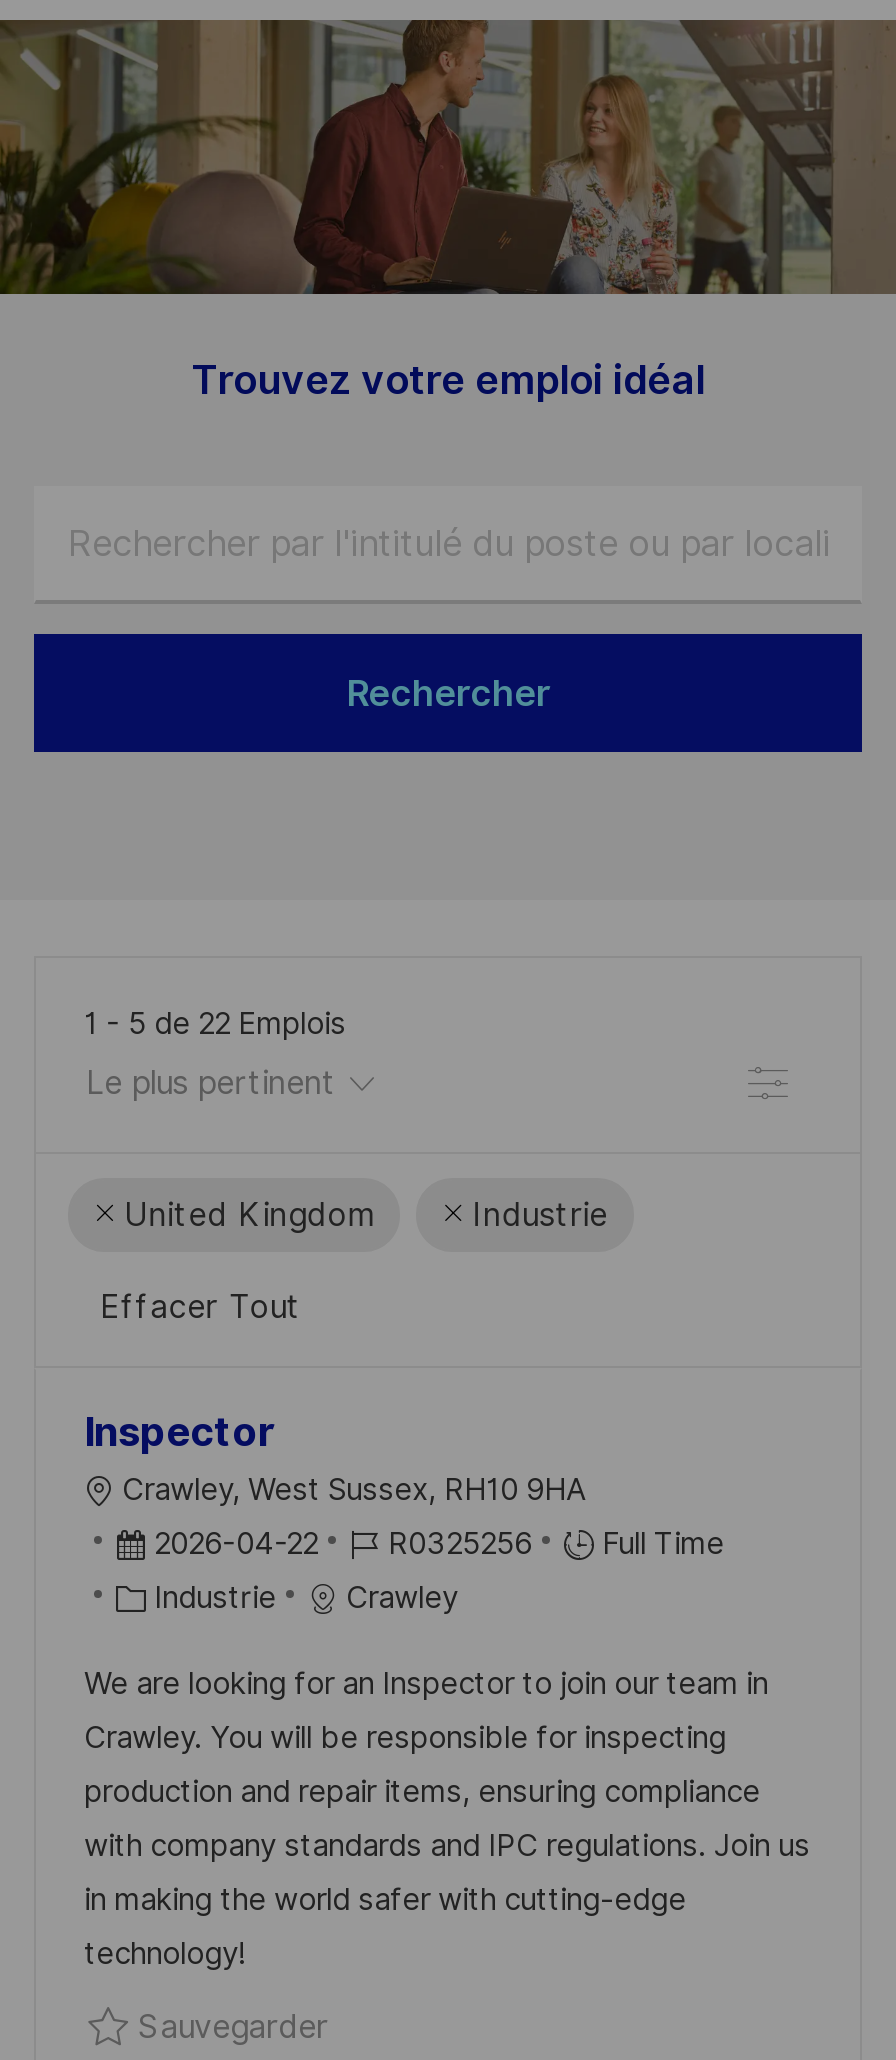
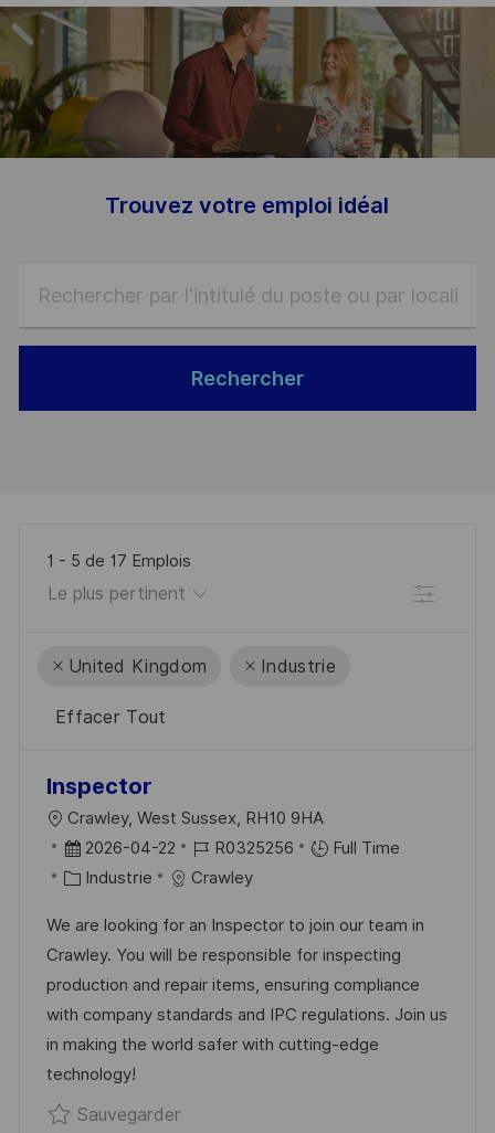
[84,1006,346,1042] 1 - 5 de 22 Emplois -> [46,551,191,571] 1 - 5 de 17 Emplois

